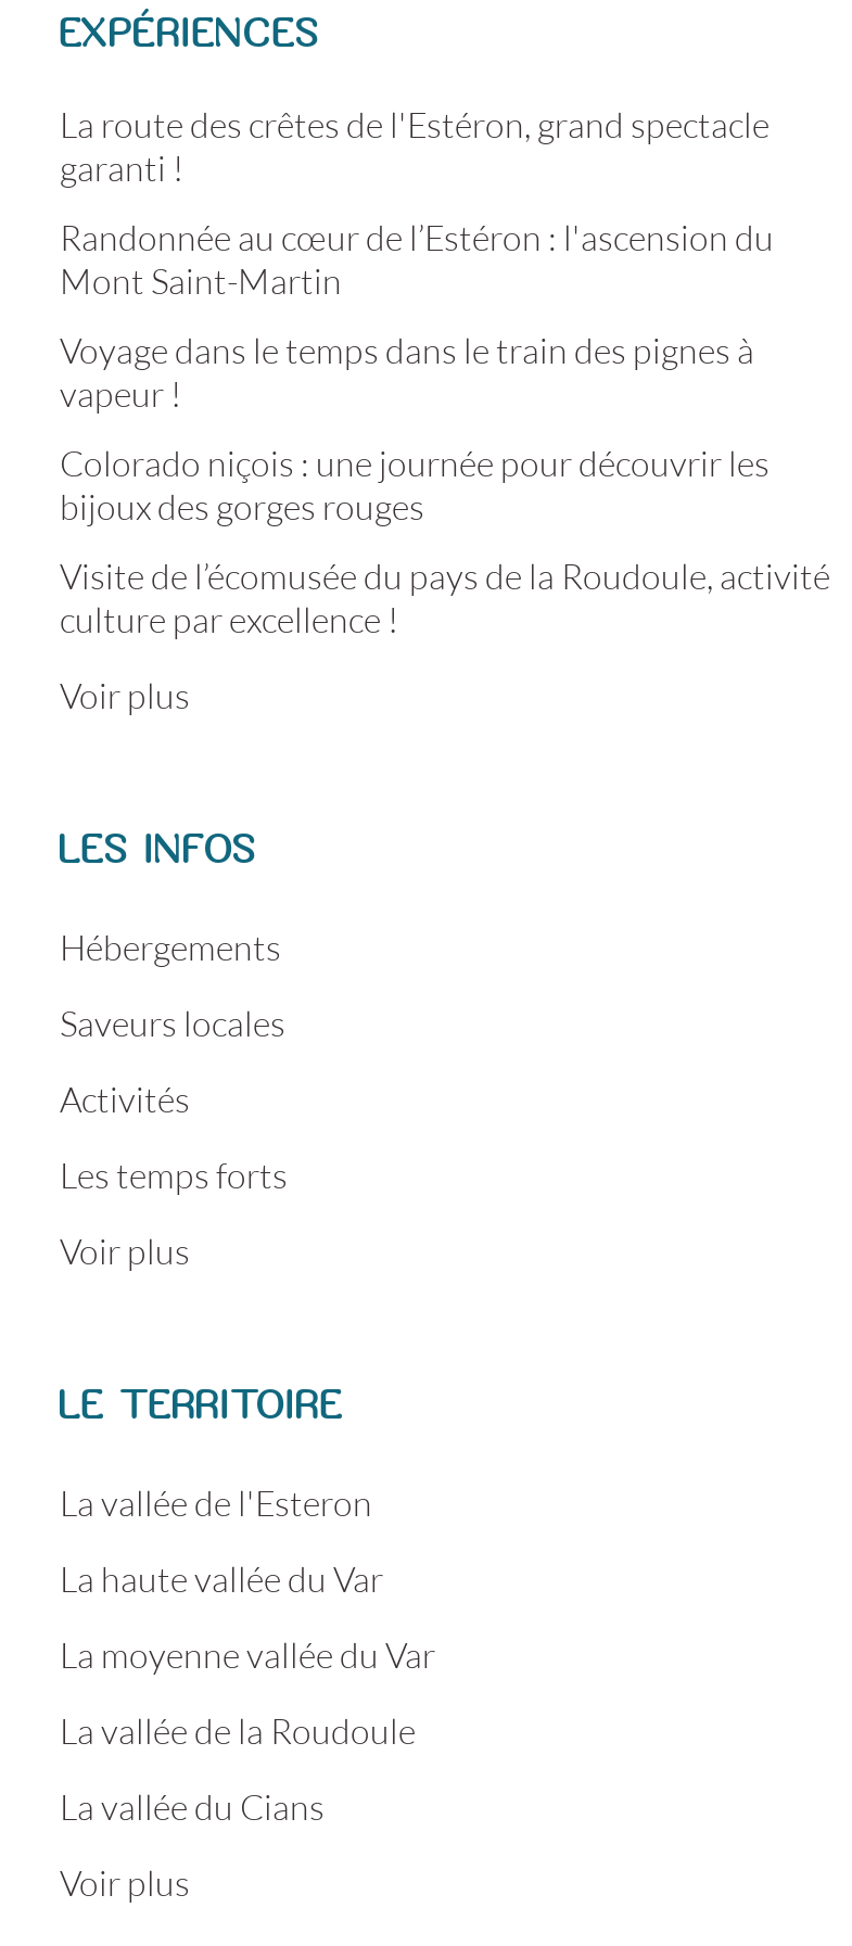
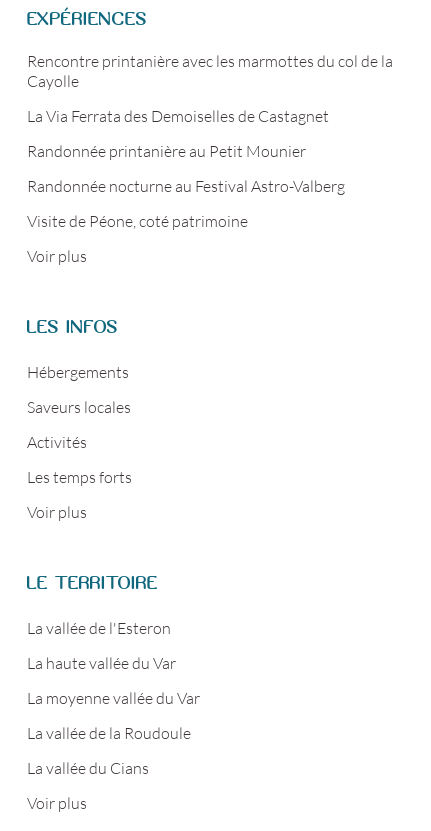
[60,104,770,189] La route des crêtes de l'Estéron, grand spectacle | garanti ! -> [27,51,393,90] Rencontre printanière avec les marmottes du col de la | Cayolle
[60,217,774,302] Randonnée au cœur de l’Estéron : l'ascension du | Mont Saint-Martin -> [27,106,329,125] La Via Ferrata des Demoiselles de Castagnet
[60,330,754,414] Voyage dans le temps dans le train des pignes à | vapeur ! -> [27,141,306,160] Randonnée printanière au Petit Mounier
[60,443,770,527] Colorado niçois : une journée pour découvrir les | bijoux des gorges rouges -> [27,176,345,195] Randonnée nocturne au Festival Astro-Valberg
[60,555,830,640] Visite de l’écomusée du pays de la Roudoule, activité | culture par excellence ! -> [27,211,248,230] Visite de Péone, coté patrimoine

